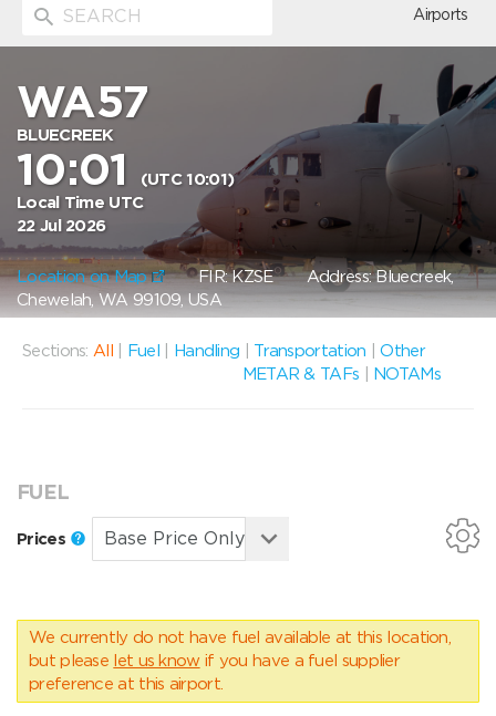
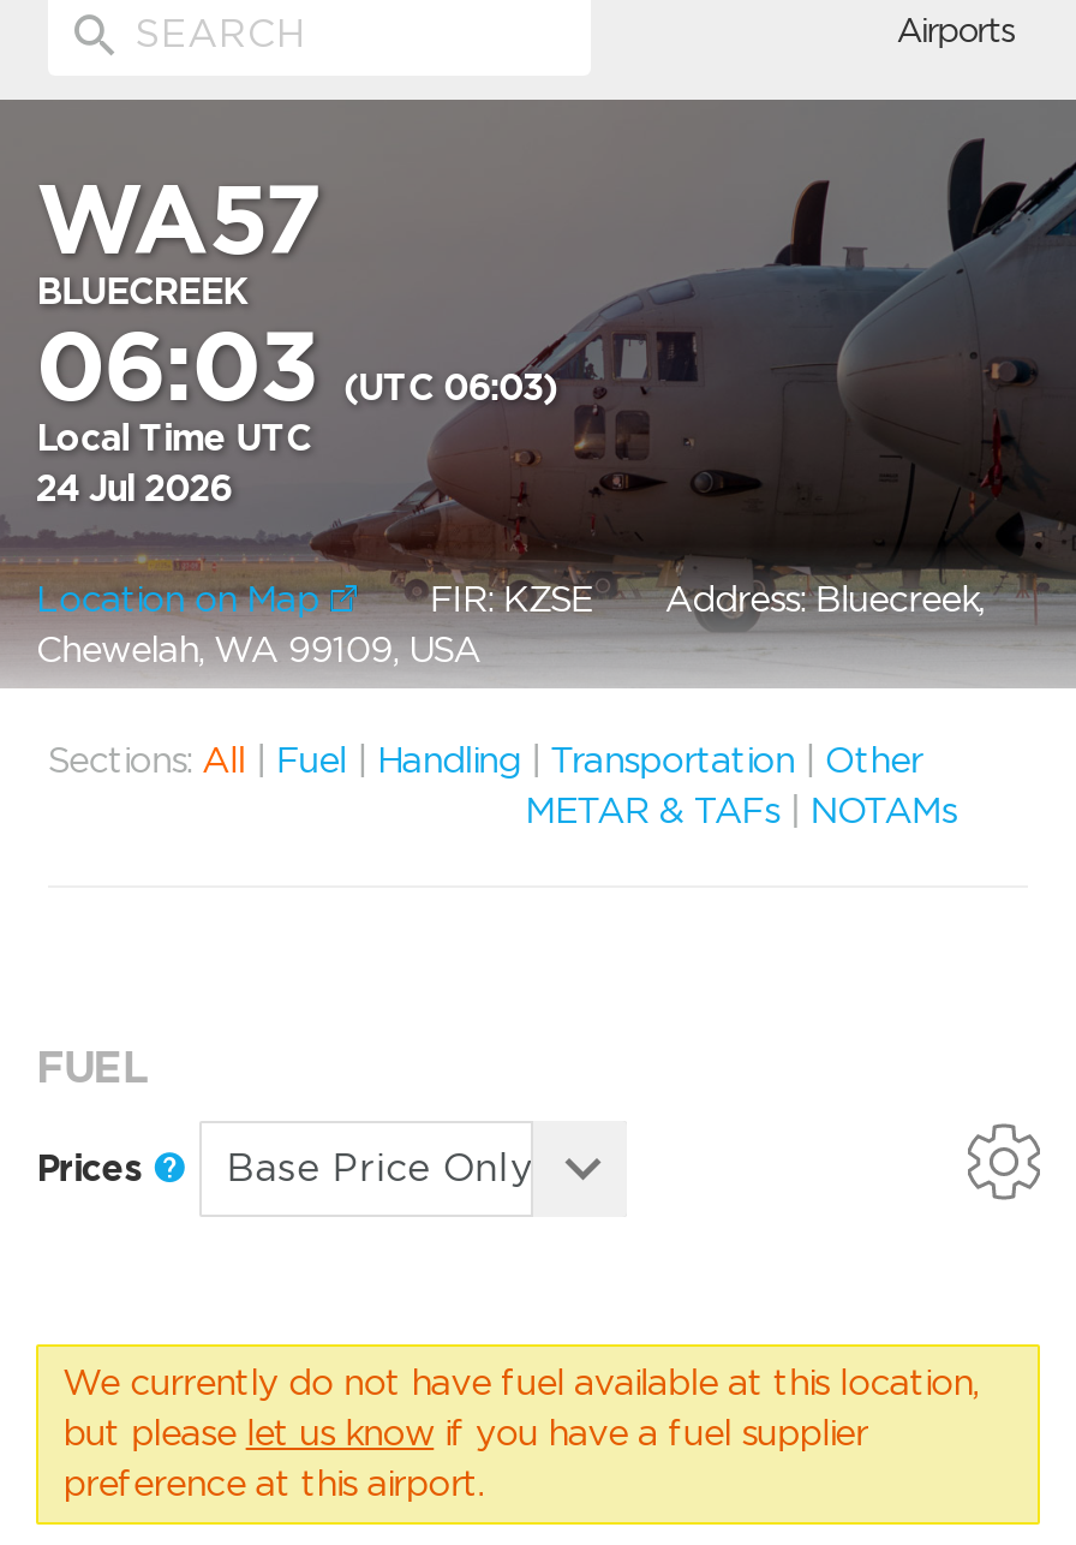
[17,143,234,196] 10:01 (UTC 10:01) -> [36,309,557,424] 06:03 (UTC 06:03)
[17,216,106,236] 22 Jul 2026 -> [36,467,231,511] 24 Jul 2026

